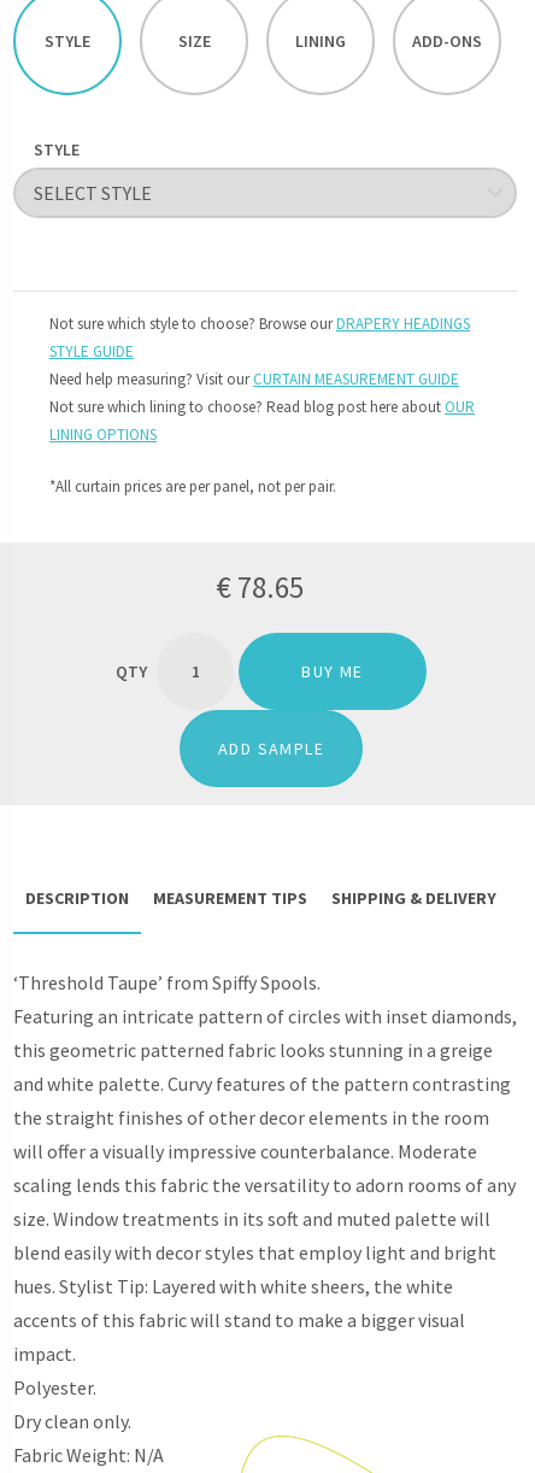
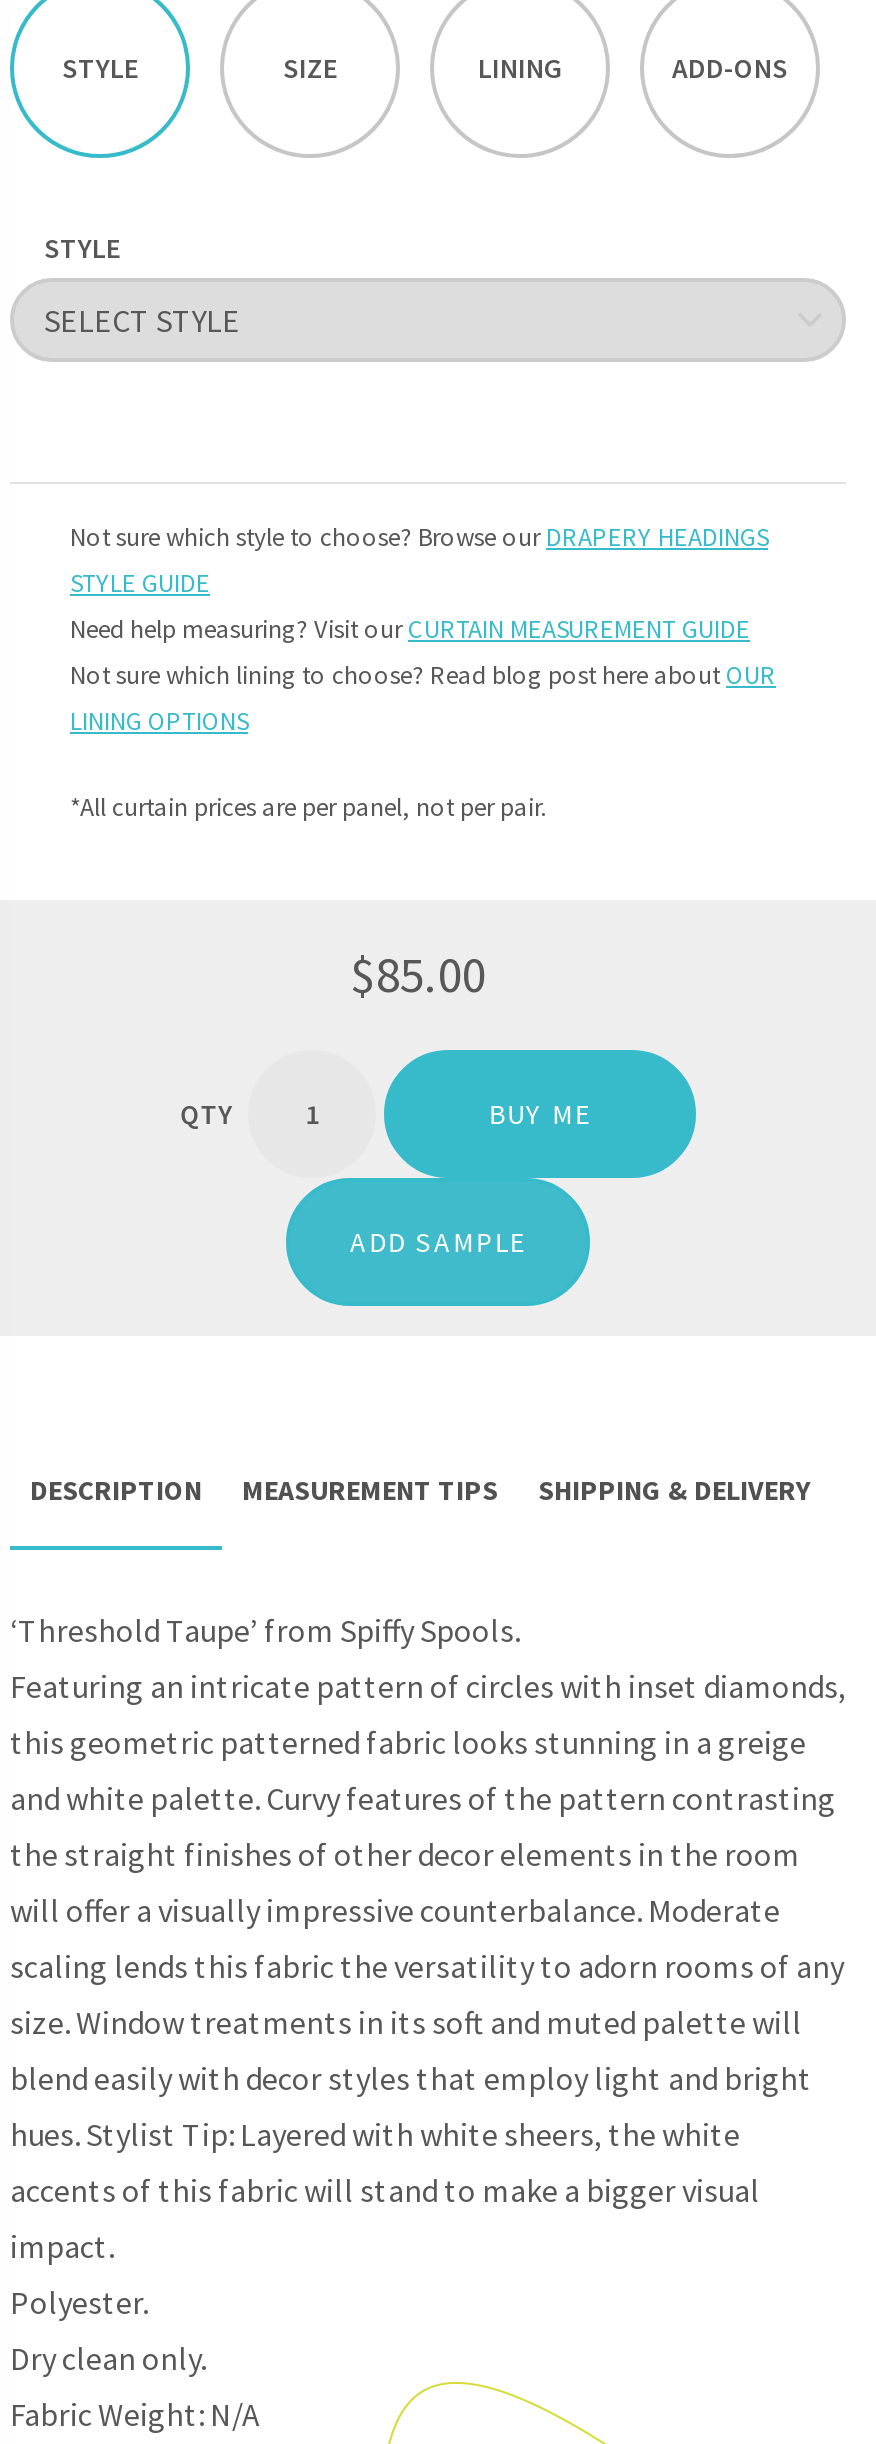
[215,568,303,606] €78.65 -> [350,942,486,1006] $85.00

